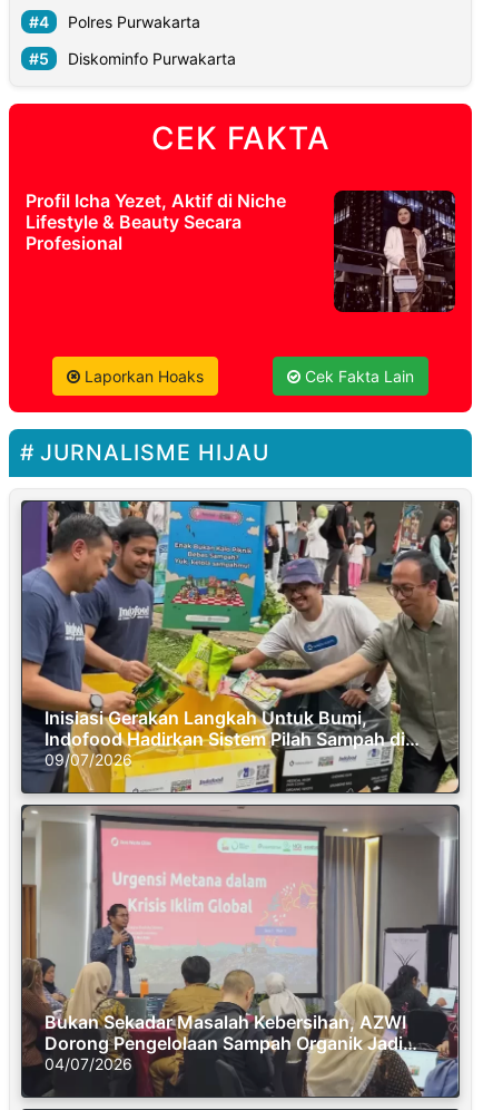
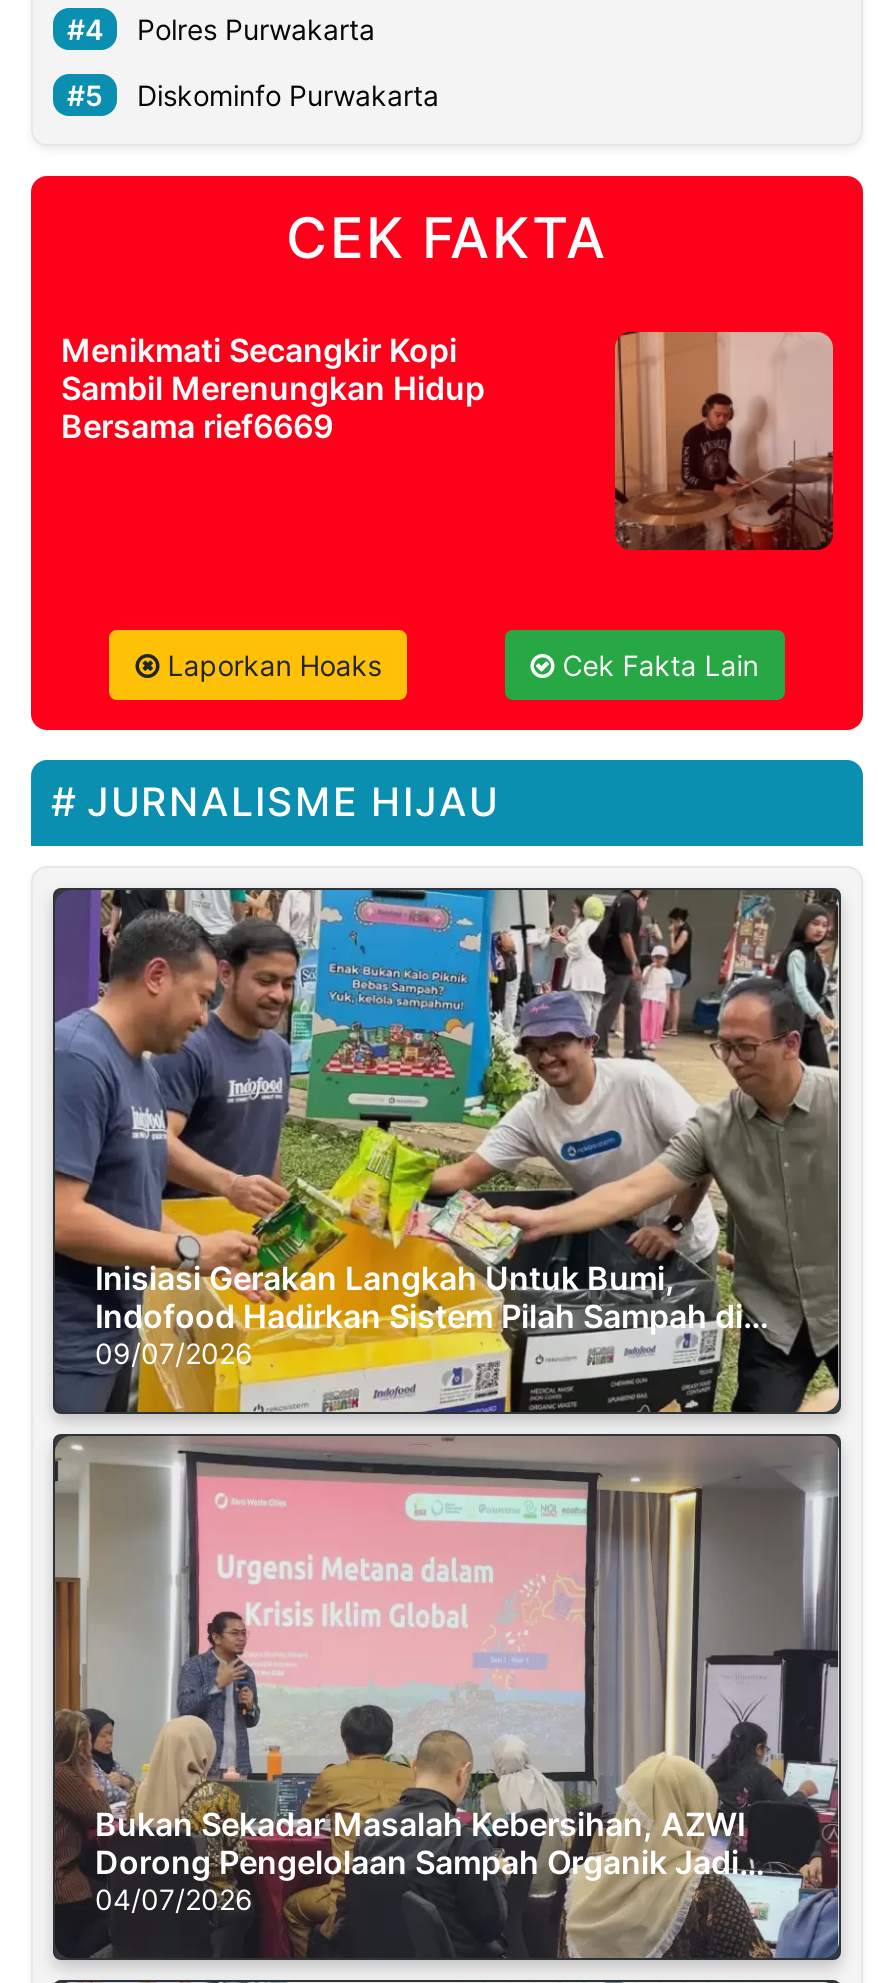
[26,190,286,254] Profil Icha Yezet, Aktif di Niche | Lifestyle & Beauty Secara | Profesional -> [61,331,485,447] Menikmati Secangkir Kopi | Sambil Merenungkan Hidup | Bersama rief6669
[333,189,456,313] [image] -> [613,329,835,551] [image]

